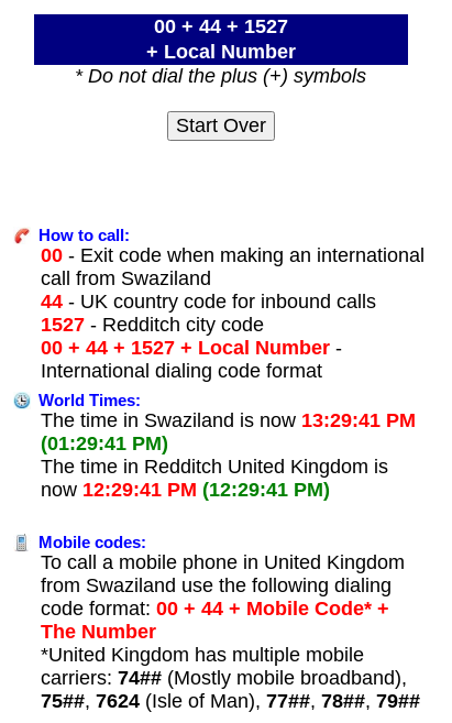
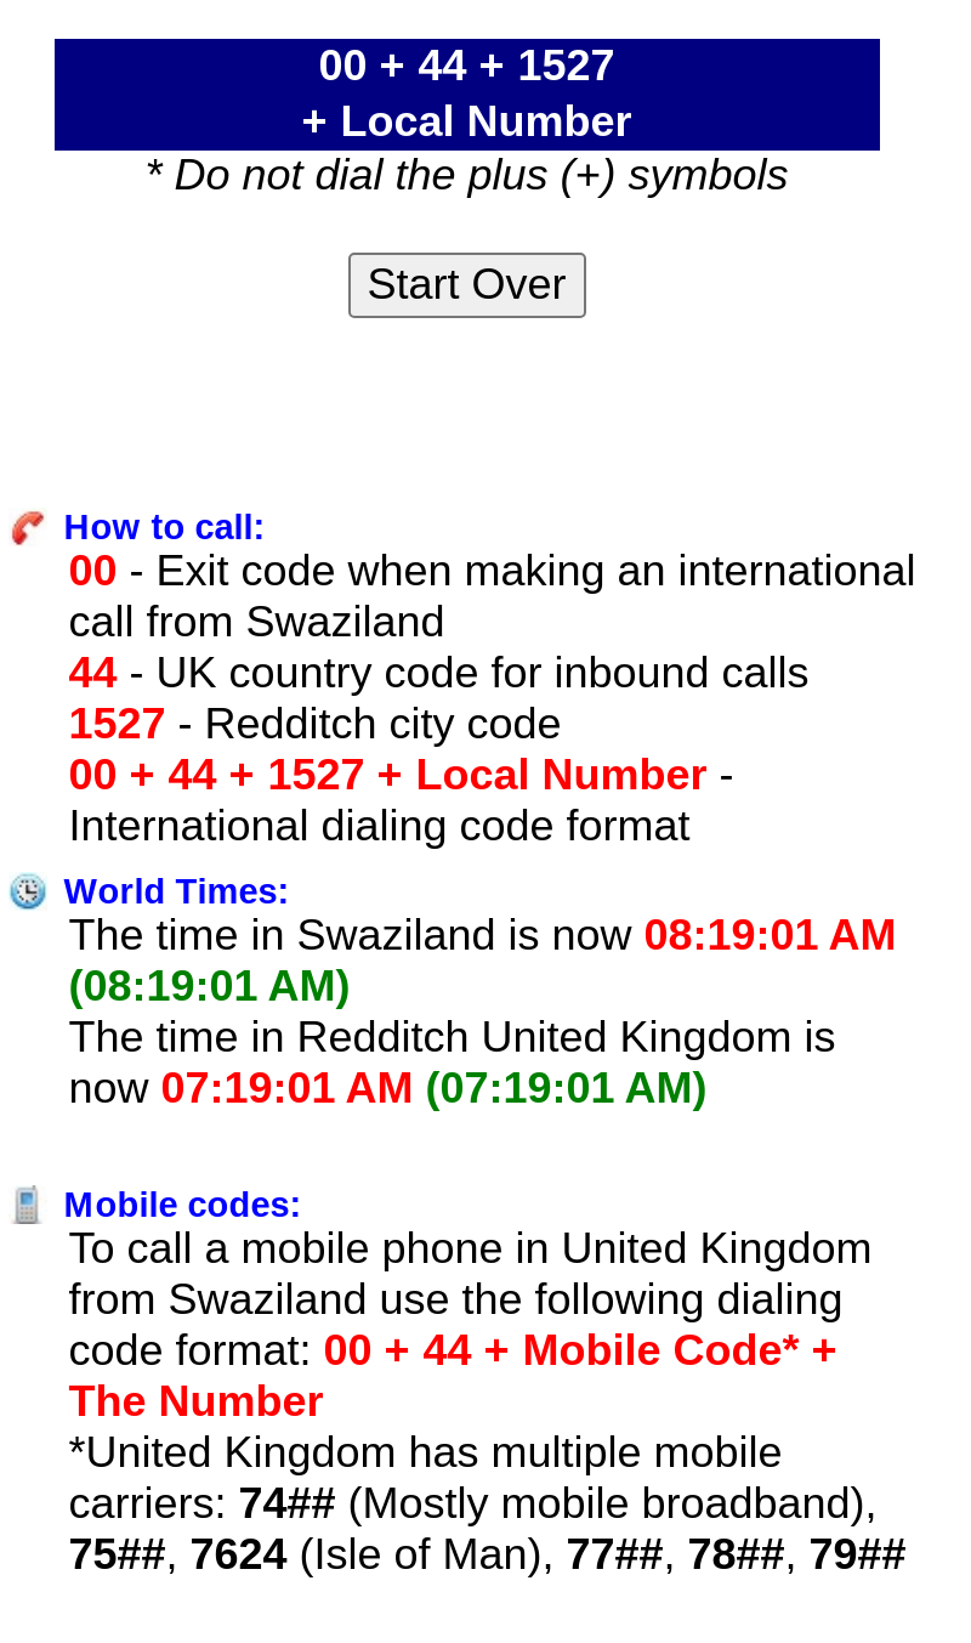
[40,409,415,454] The time in Swaziland is now 13:29:41 PM | (01:29:41 PM) -> [69,910,896,1010] The time in Swaziland is now 08:19:01 AM | (08:19:01 AM)
[40,478,330,500] now 12:29:41 PM (12:29:41 PM) -> [69,1063,707,1112] now 07:19:01 AM (07:19:01 AM)

